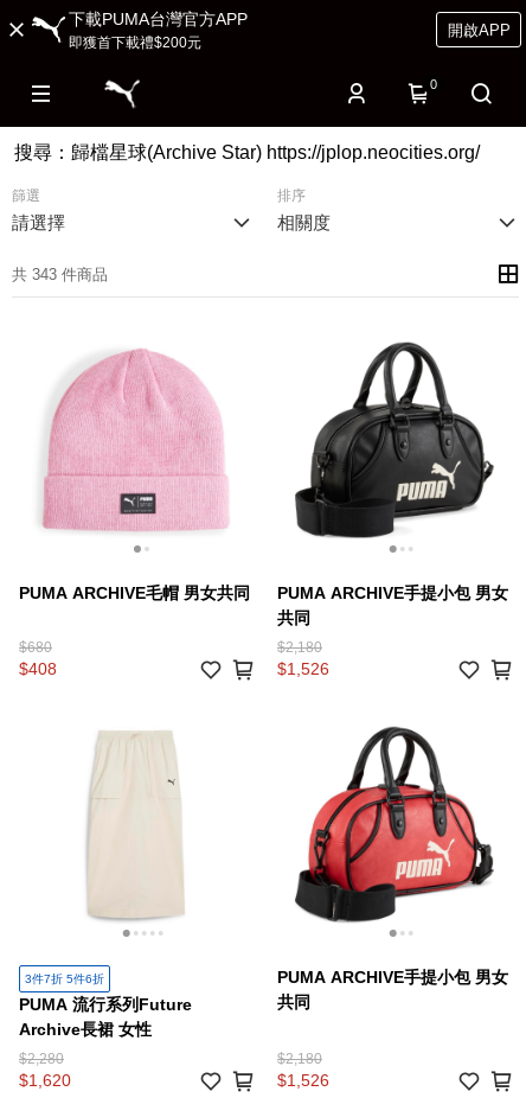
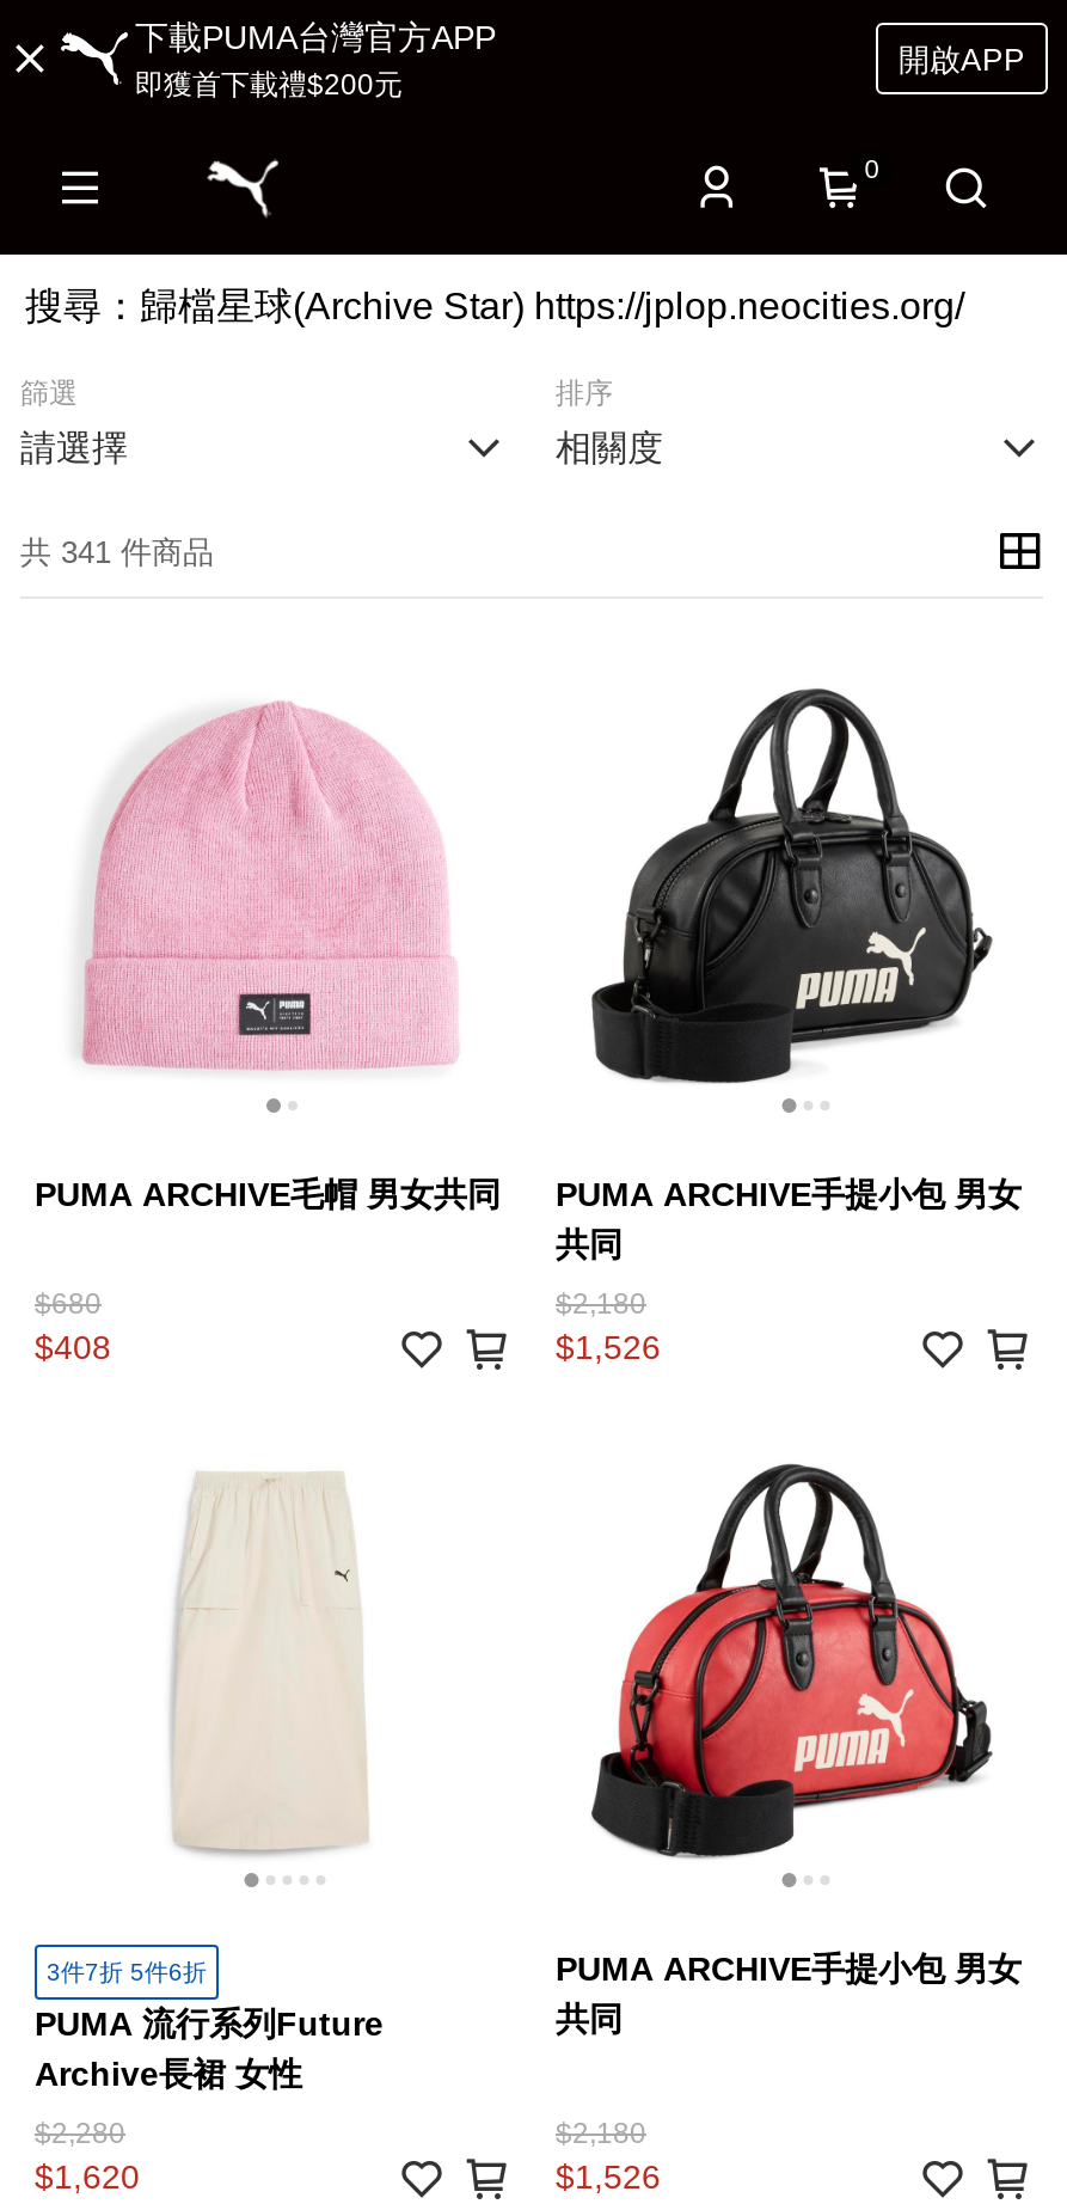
[12,265,108,283] 共 343 件商品 -> [20,533,214,569] 共 341 件商品

